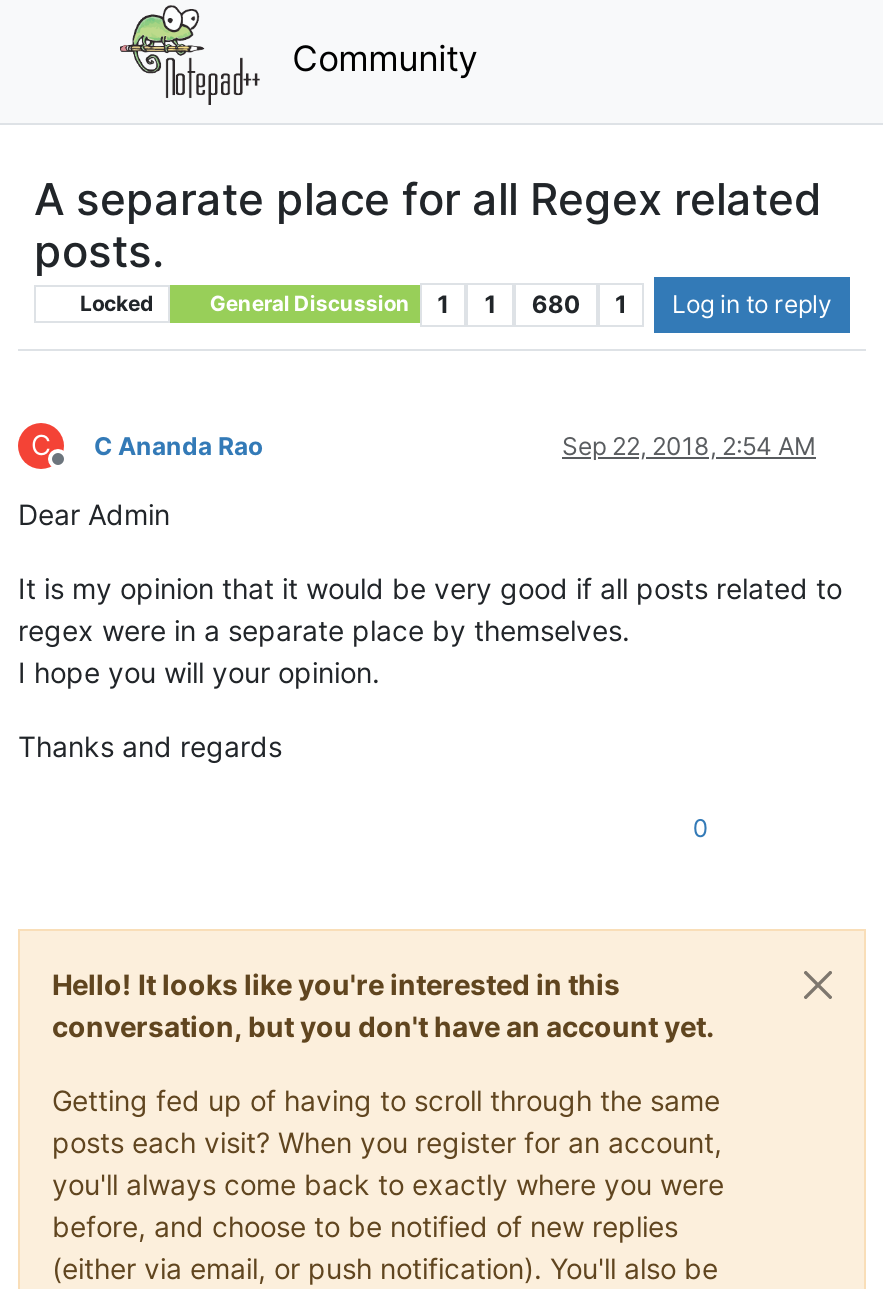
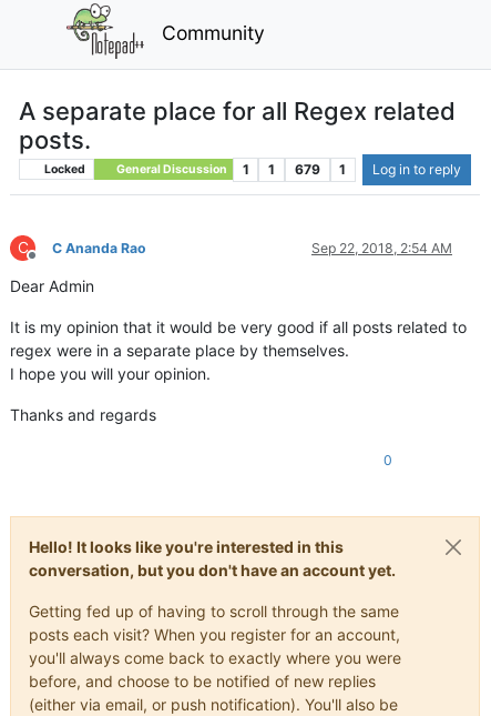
[76,289,832,319] Locked General Discussion 1 1 680 1 Log in to reply -> [42,161,461,177] Locked General Discussion 1 1 679 1 Log in to reply

